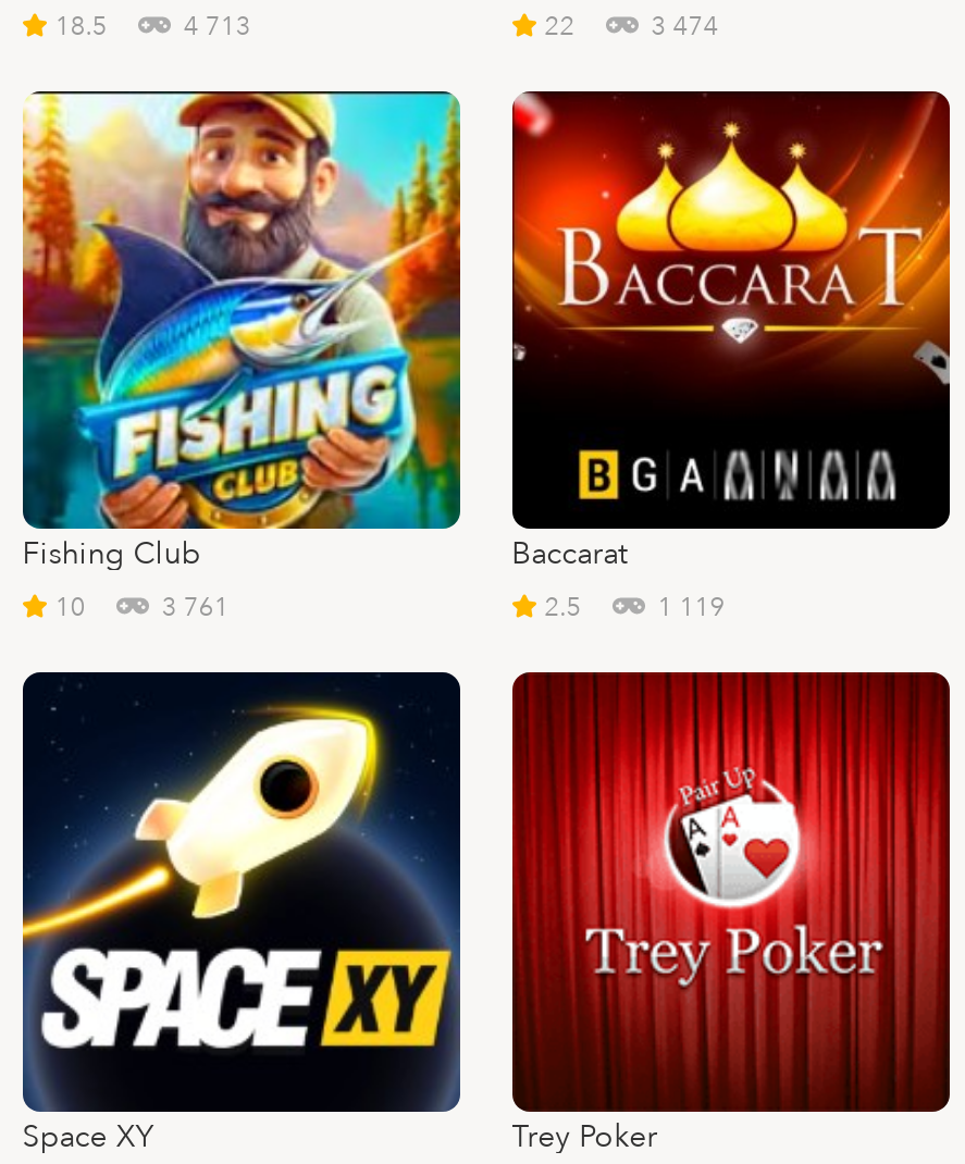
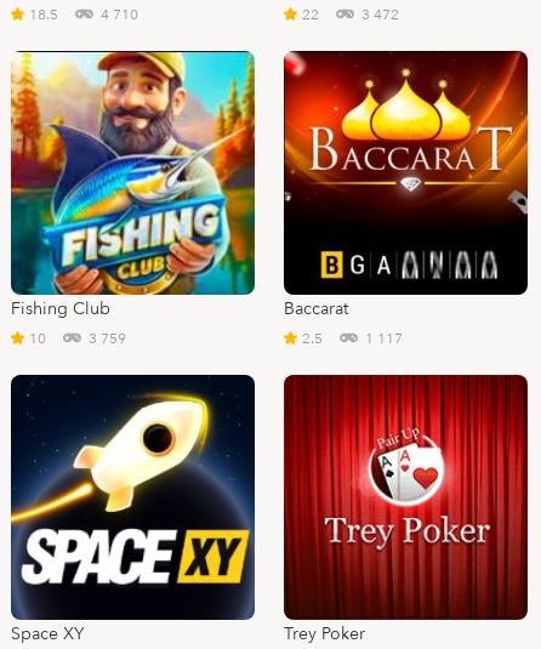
[183,9,251,44] 4 713 -> [100,5,138,25] 4 710
[651,9,718,44] 3 474 -> [361,5,399,25] 3 472
[162,591,229,626] 3 761 -> [88,329,126,349] 3 759
[657,591,725,626] 1 119 -> [365,329,402,349] 1 117

